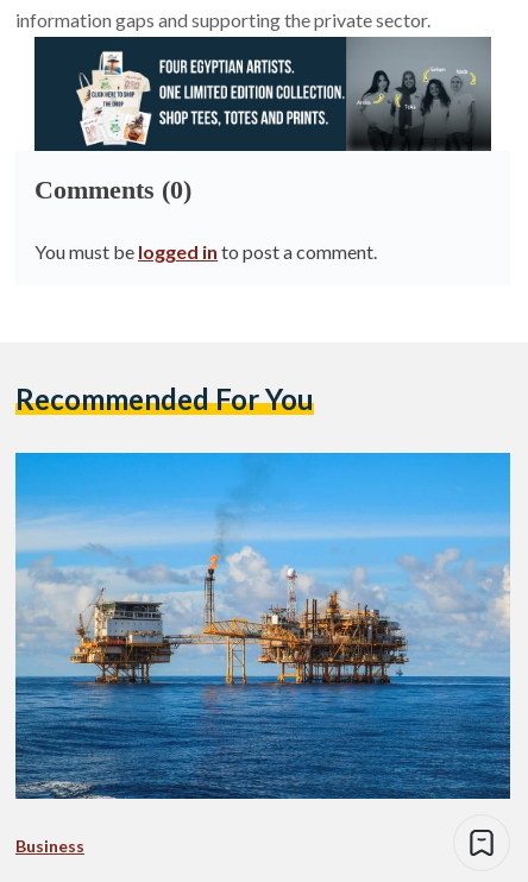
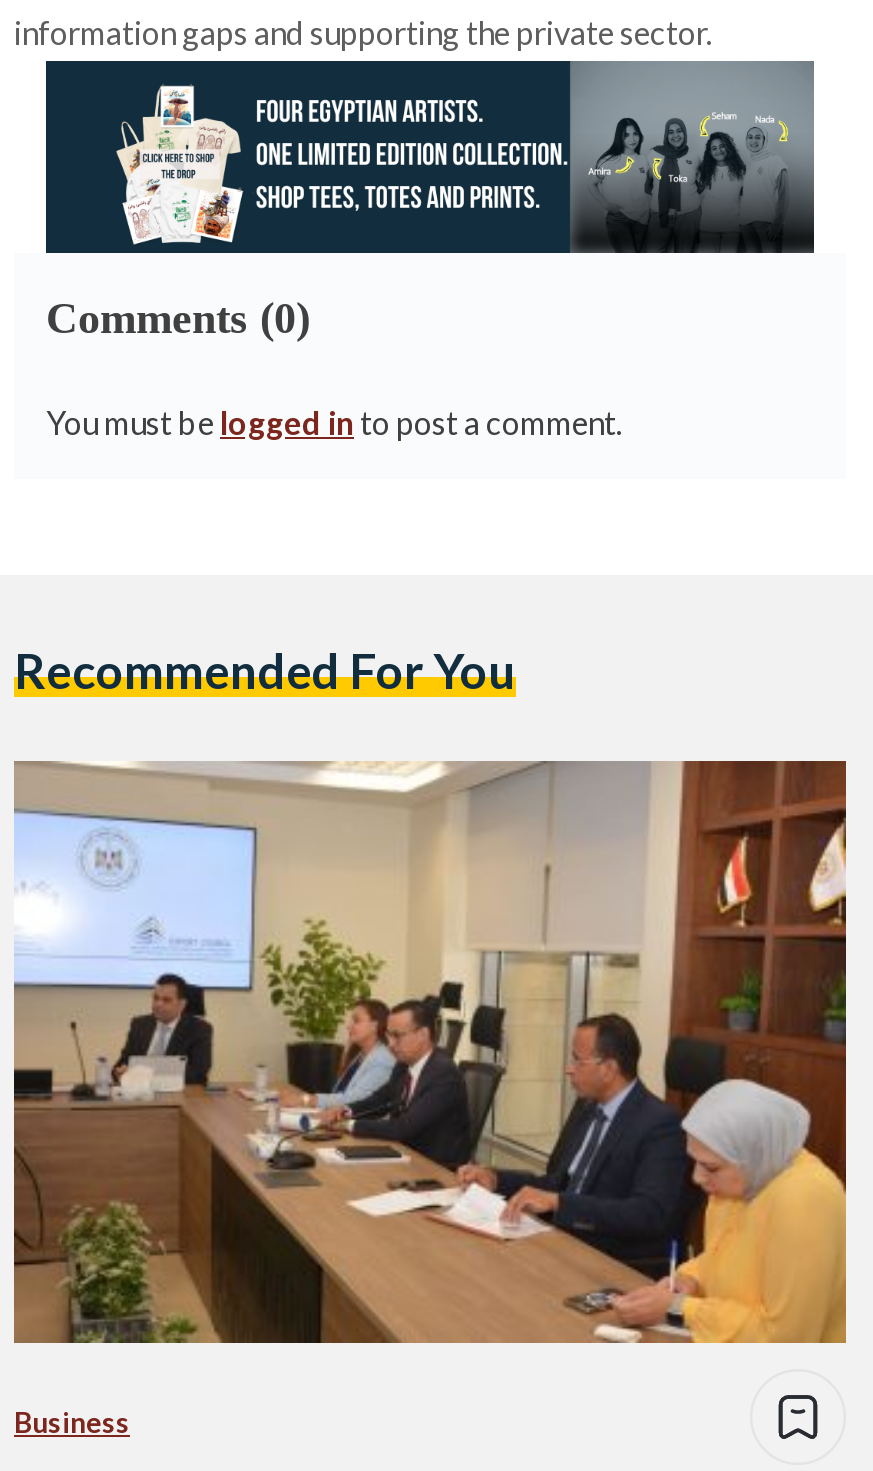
[14,452,511,800] [image] -> [12,759,848,1345] [image]

